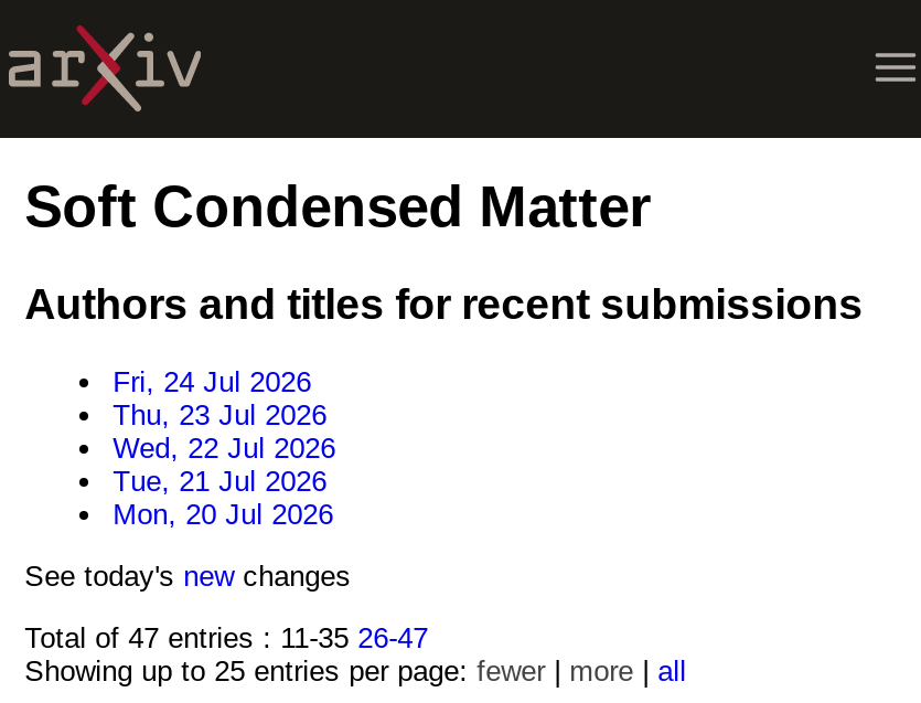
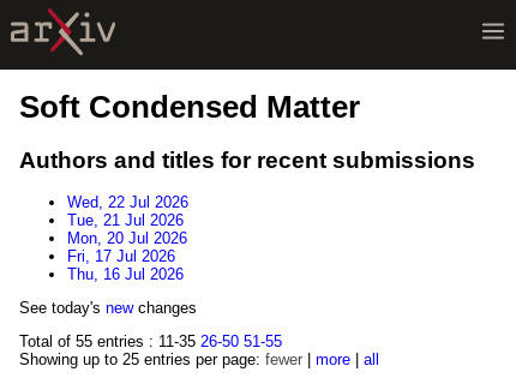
[113,365,327,431] Fri, 24 Jul 2026 | Thu, 23 Jul 2026 -> none
moved [113,431,336,530] -> [67,193,189,247]: Wed, 22 Jul 2026 | Tue, 21 Jul 2026 | Mon, 20 Jul 2026
none -> [67,247,184,283] Fri, 17 Jul 2026 | Thu, 16 Jul 2026
[24,621,428,654] Total of 47 entries : 11-35 26-47 -> [19,332,282,350] Total of 55 entries : 11-35 26-50 51-55

